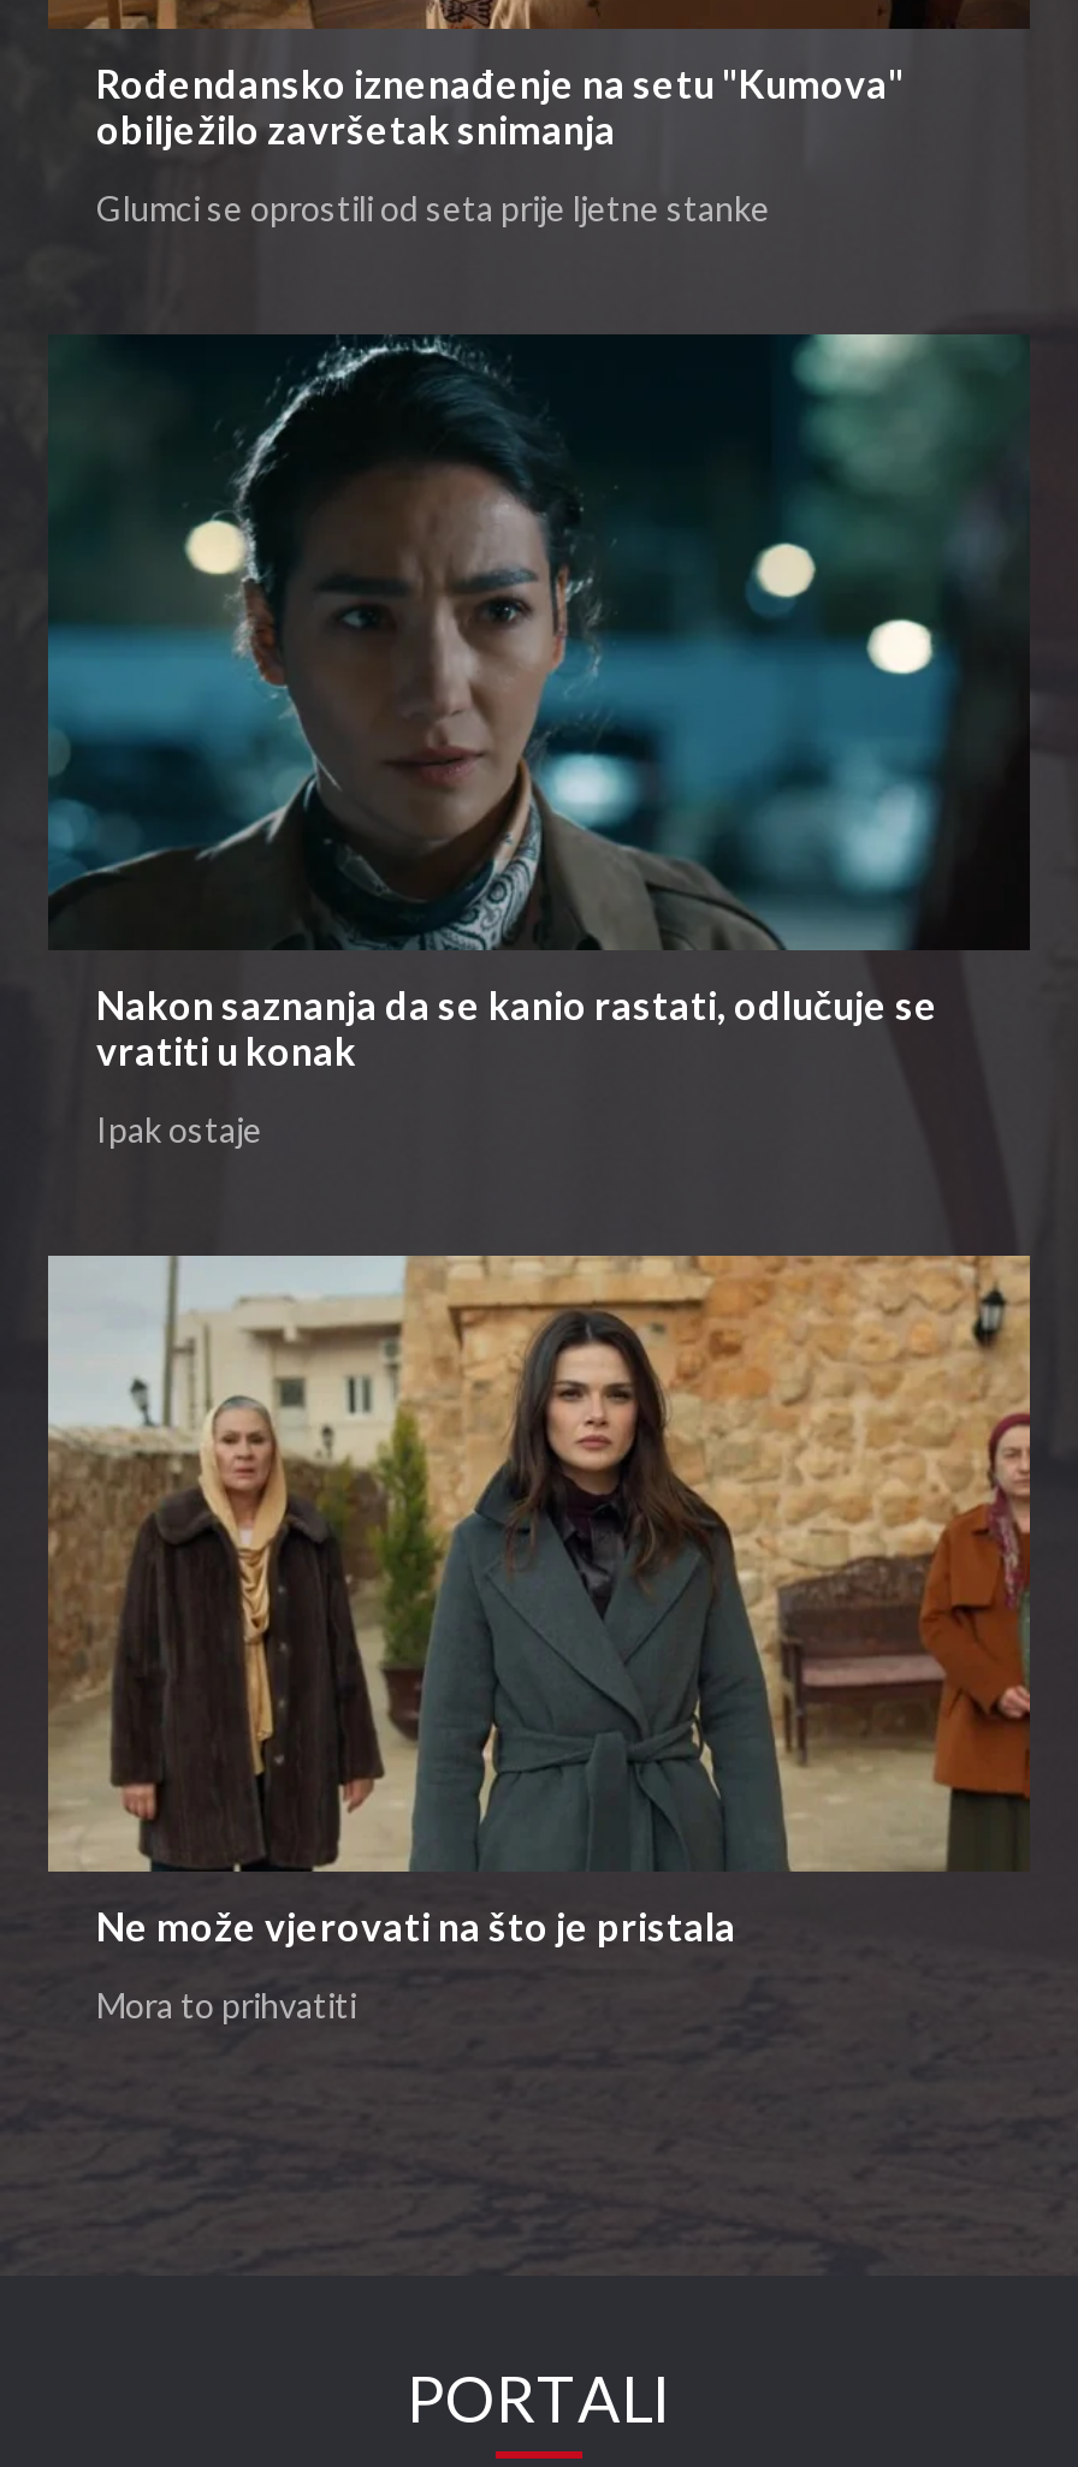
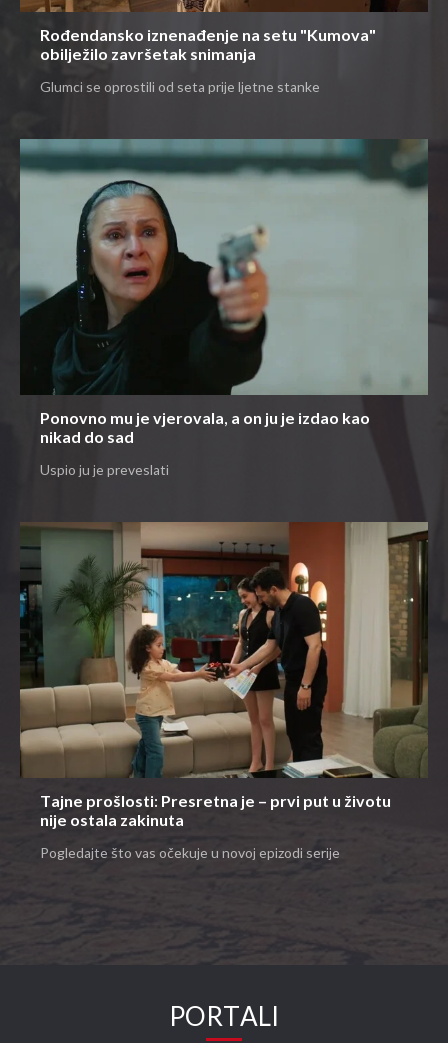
[48,332,1032,1078] [image] | Nakon saznanja da se kanio rastati, odlučuje se | vratiti u konak -> [19,138,430,448] [image] | Ponovno mu je vjerovala, a on ju je izdao kao | nikad do sad
[96,1111,262,1152] Ipak ostaje -> [40,462,169,479] Uspio ju je preveslati
[46,1253,1032,1953] [image] | Ne može vjerovati na što je pristala -> [19,522,428,831] [image] | Tajne prošlosti: Presretna je – prvi put u životu | nije ostala zakinuta
[96,1986,356,2027] Mora to prihvatiti -> [40,845,340,862] Pogledajte što vas očekuje u novoj epizodi serije

